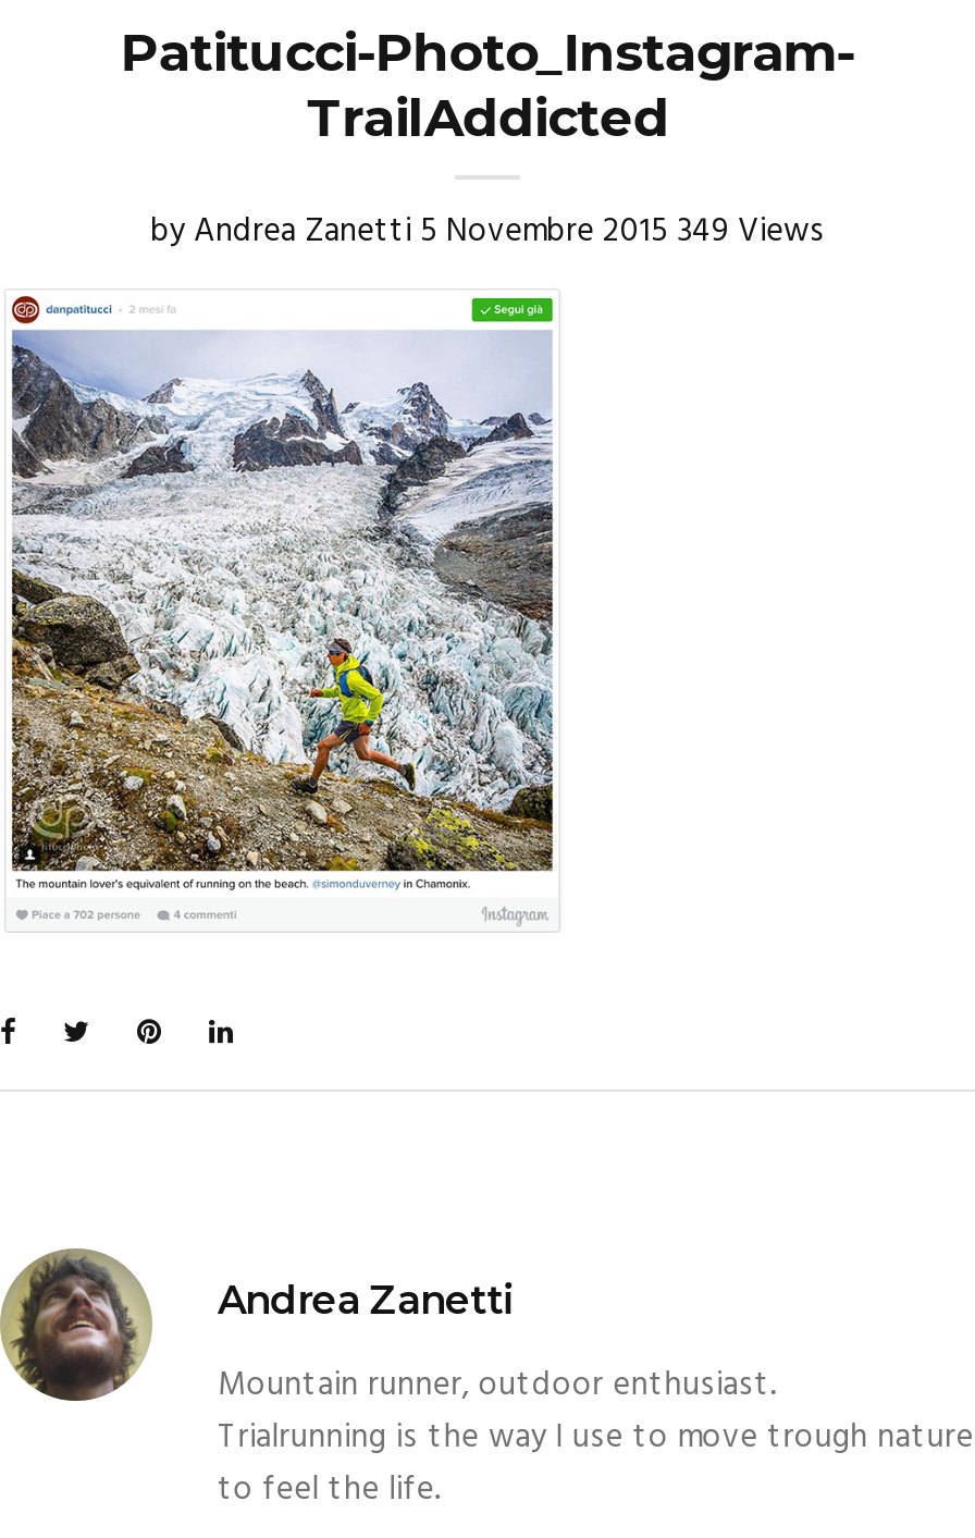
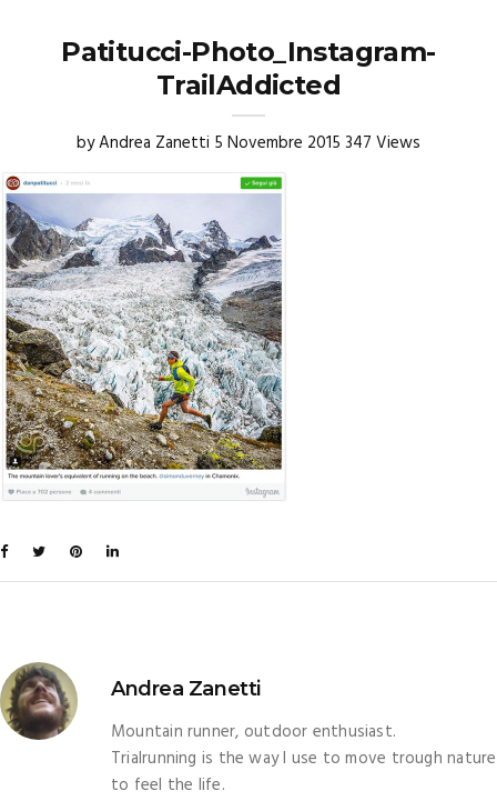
[150,206,825,258] by Andrea Zanetti 5 Novembre 2015 349 Views -> [77,130,420,157] by Andrea Zanetti 5 Novembre 2015 347 Views

